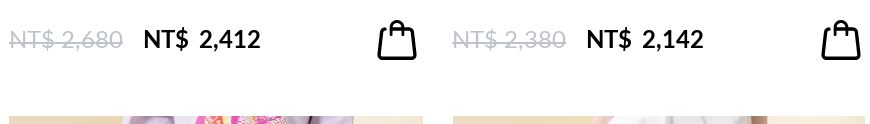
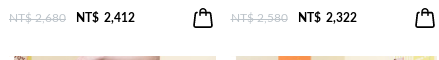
[452,29,704,53] NT$ 2,380 | NT$ 2,142 -> [230,12,356,24] NT$ 2,580 | NT$ 2,322

